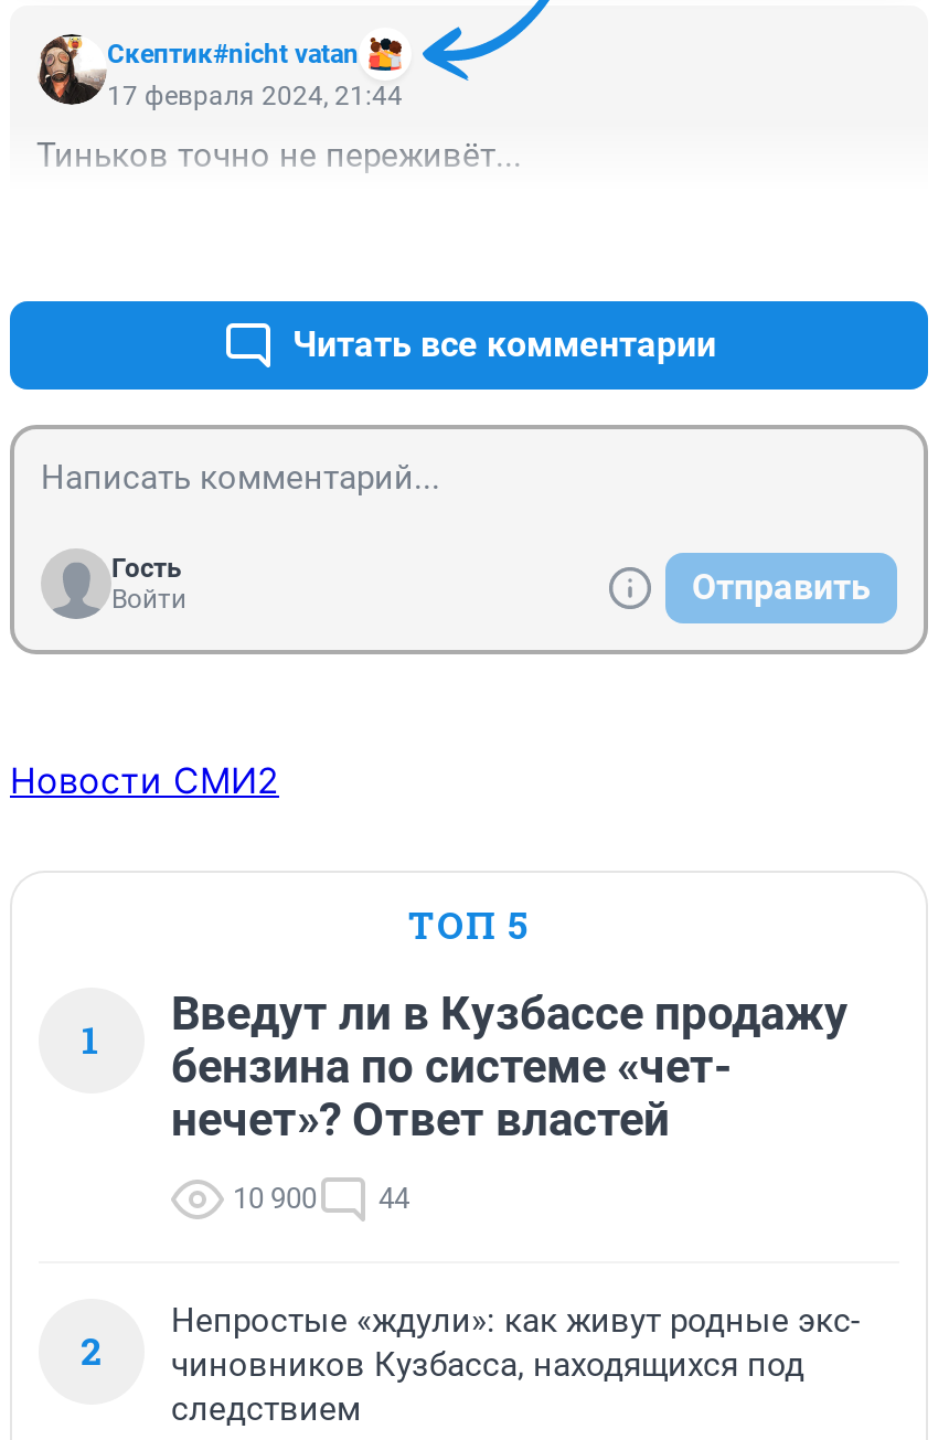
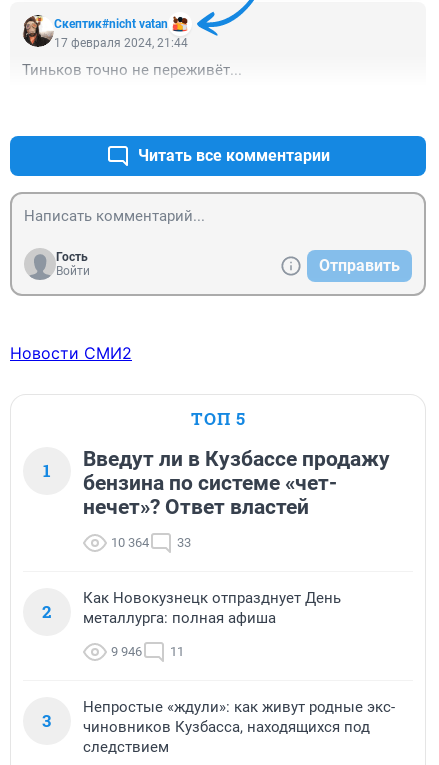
none -> [42,589,341,732] Как Новокузнецк отпразднует День | металлурга: полная афиша | 9 946 | 11 | 3
[233,1181,317,1214] 10 900 -> [111,535,149,550] 10 364
[378,1181,409,1214] 44 -> [177,535,191,550] 33

